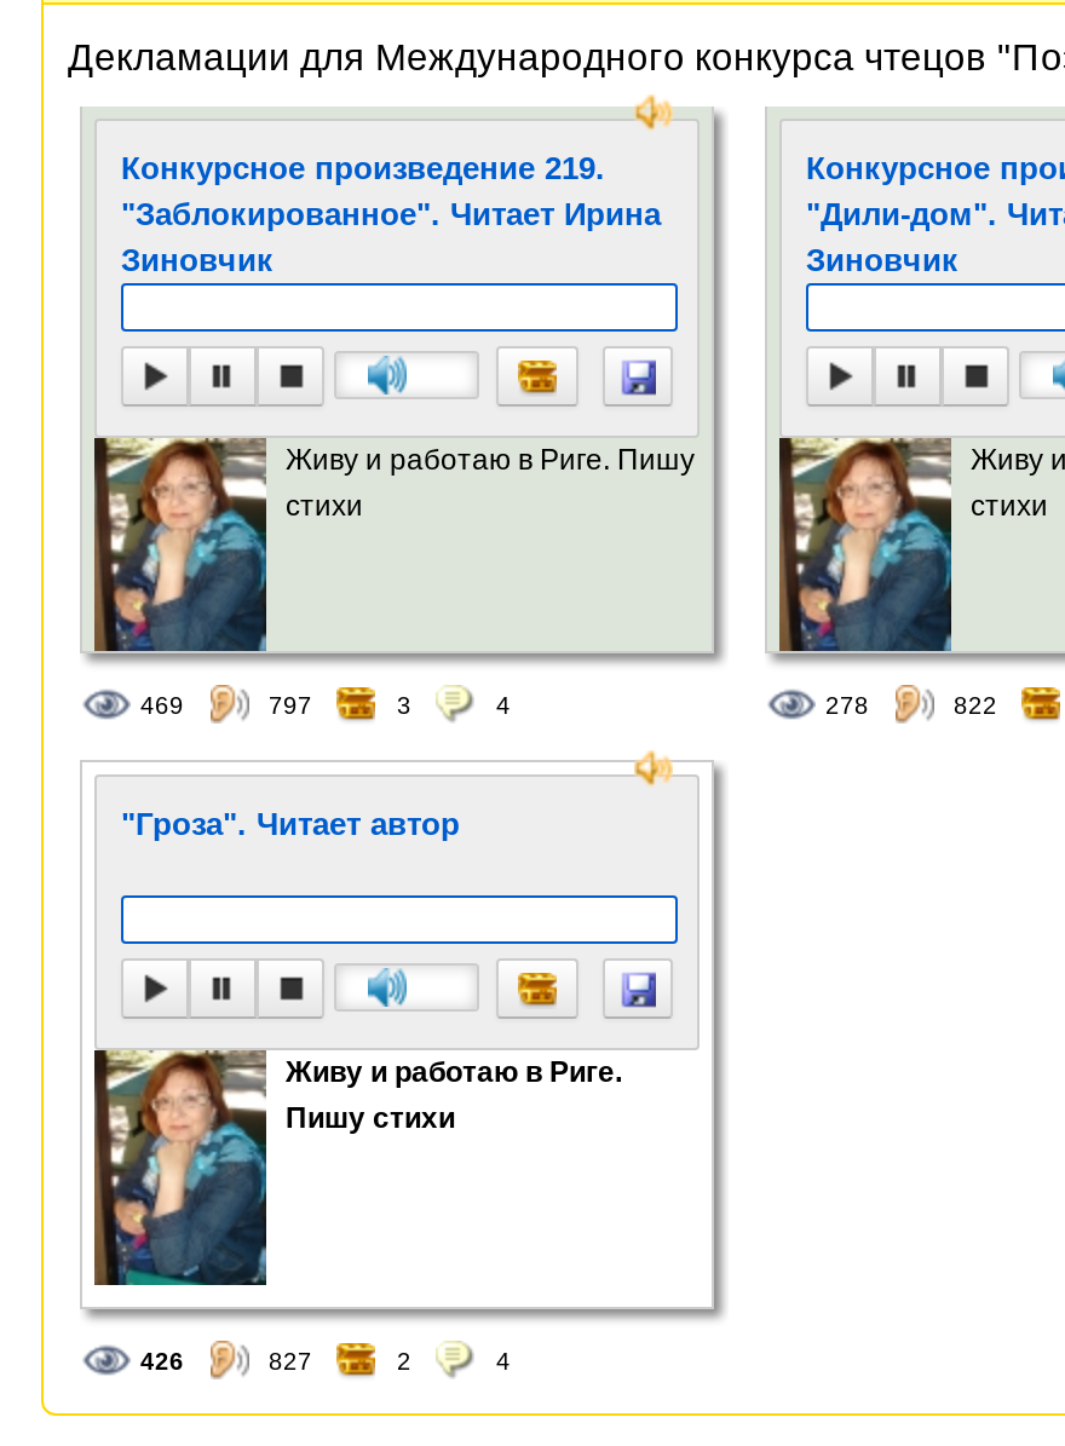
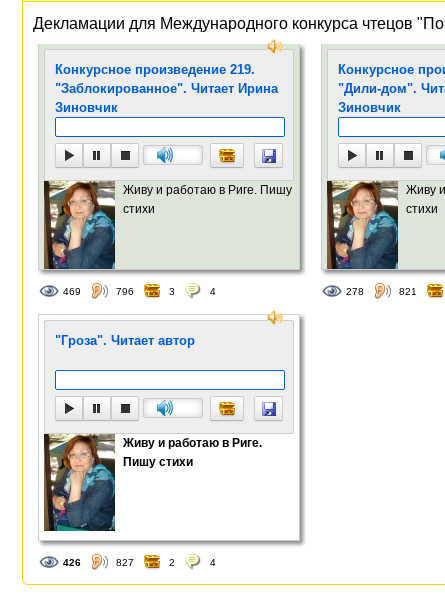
[269,693,312,719] 797 -> [116,286,134,297] 796
[954,693,997,719] 822 -> [399,286,417,297] 821

